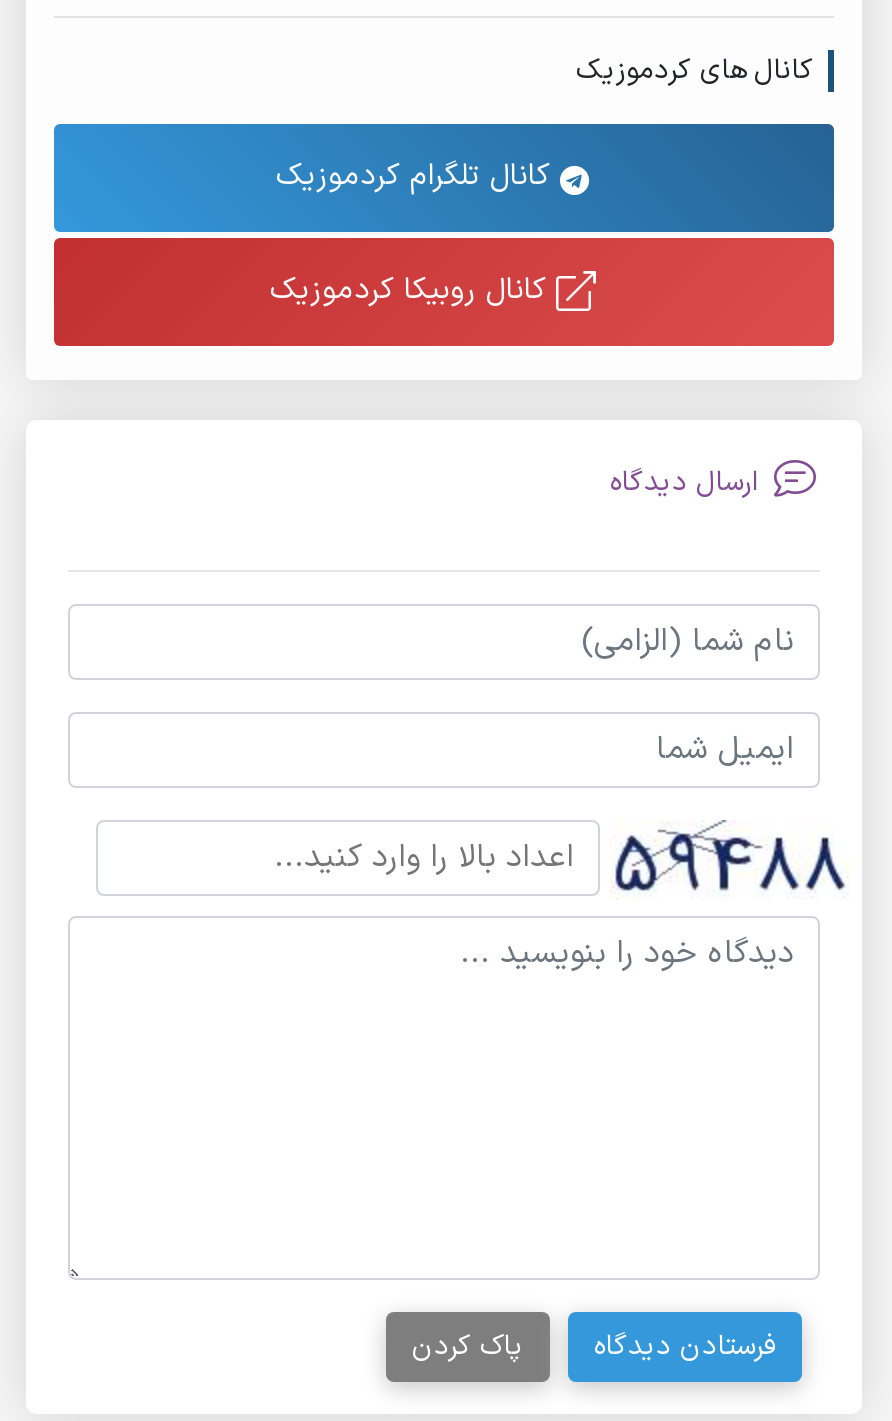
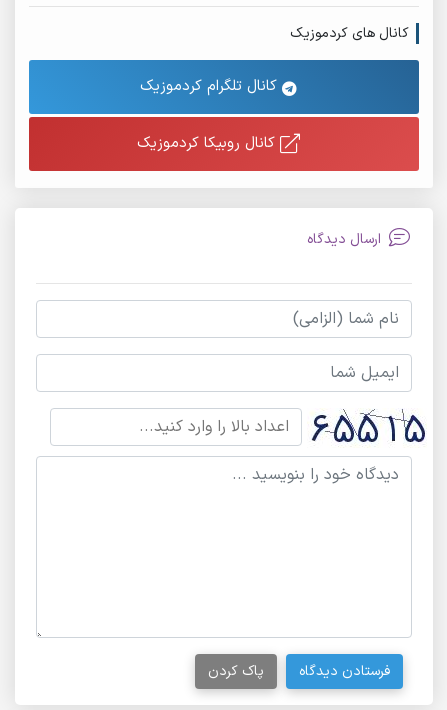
[614,820,846,892] [image] -> [310,409,426,443] [image]

